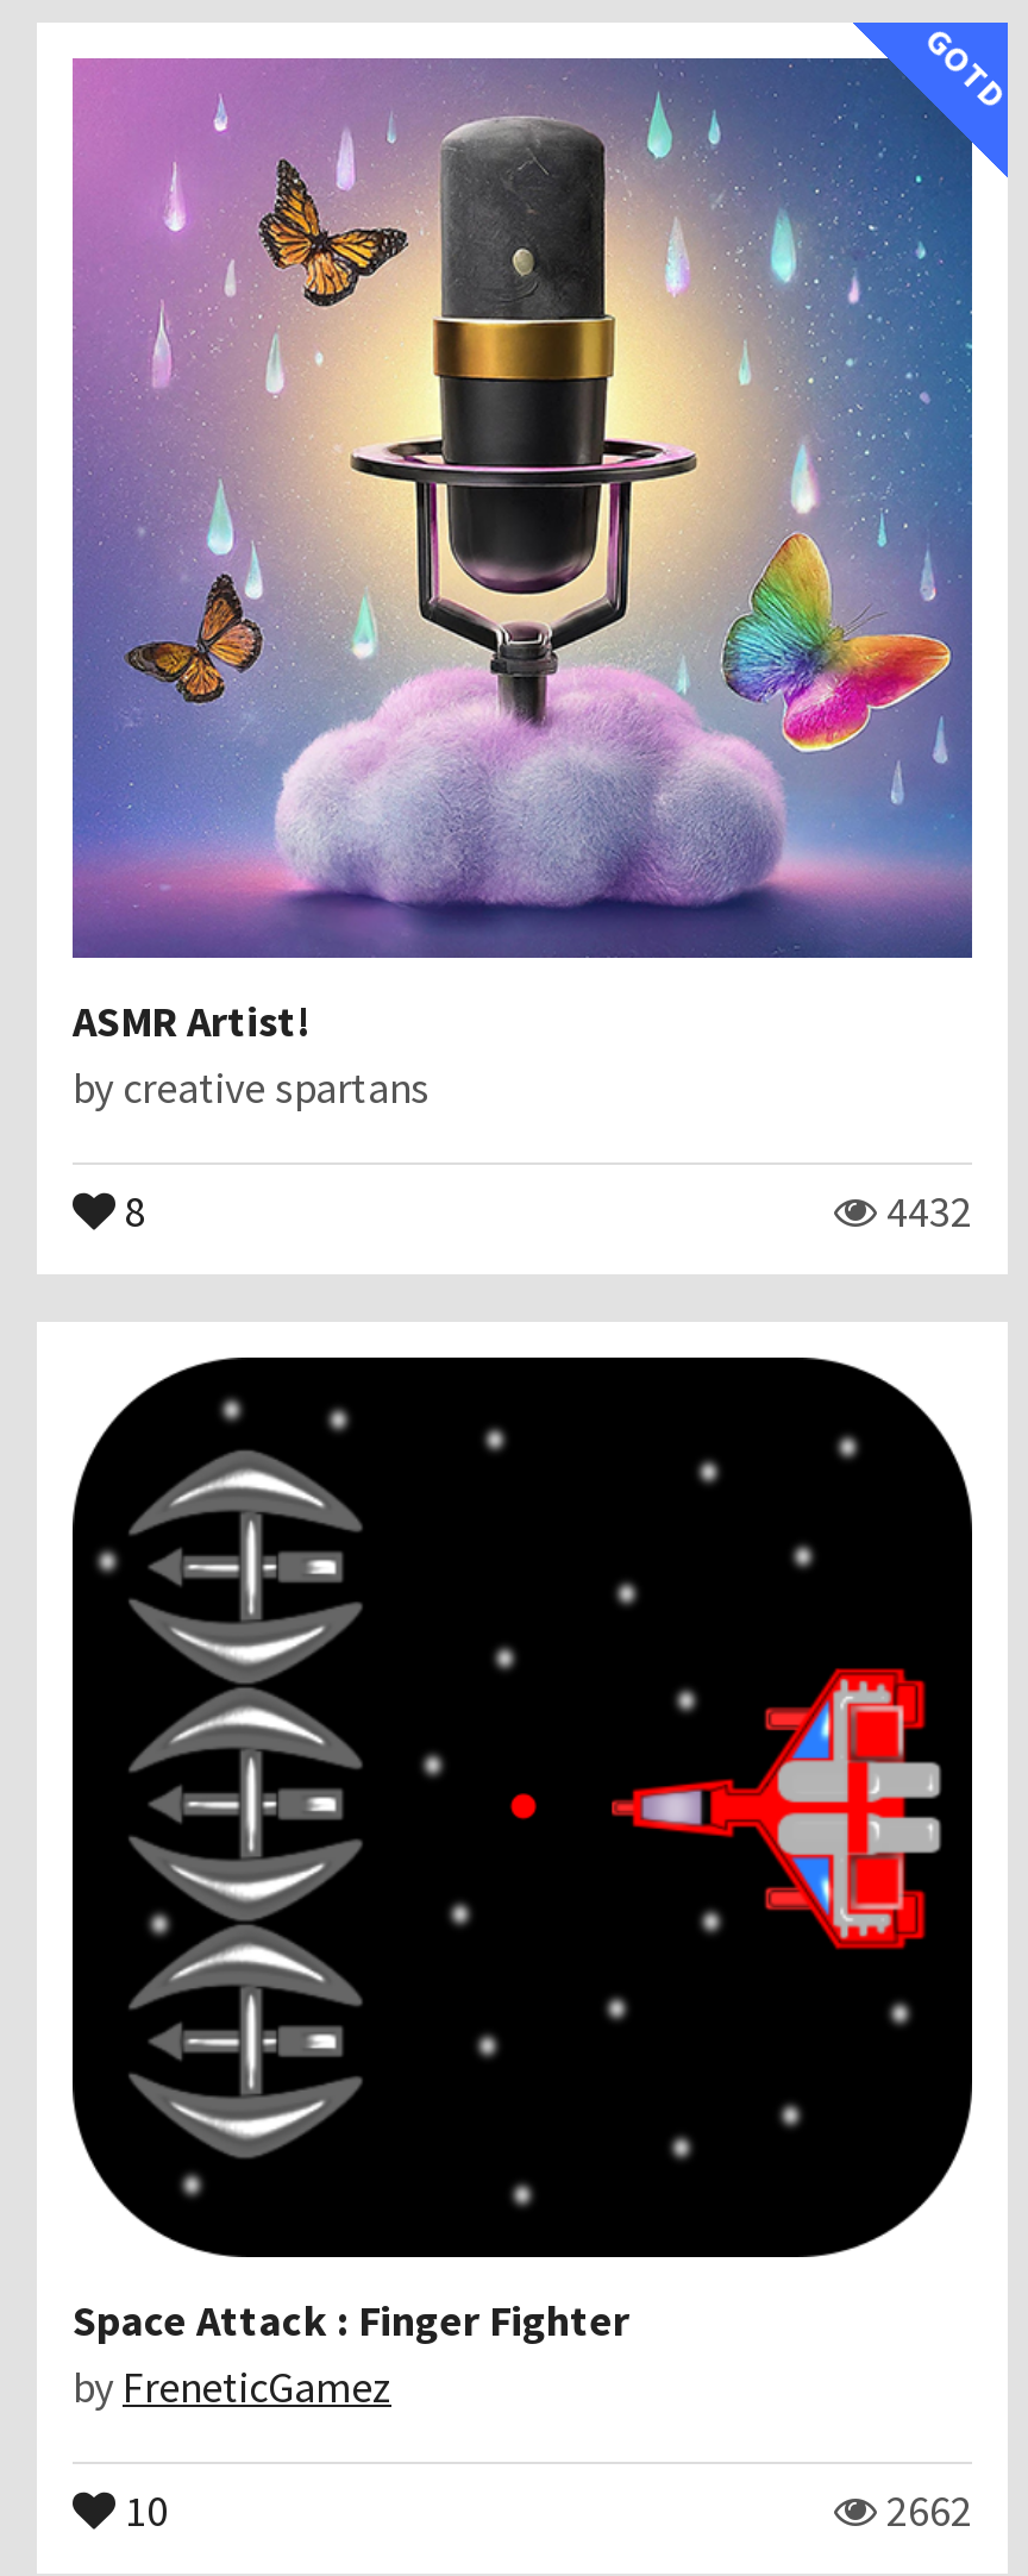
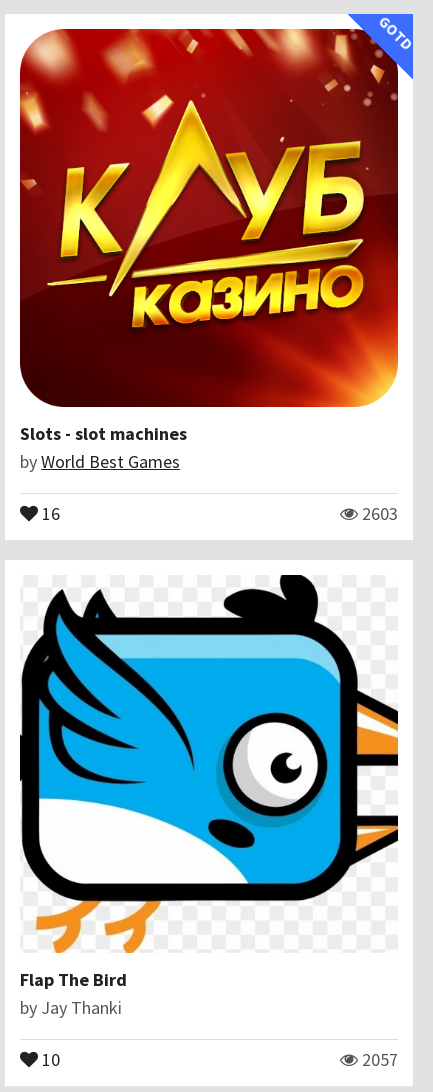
[70,56,974,1114] [image] | ASMR Artist! | by creative spartans -> [19,28,399,473] [image] | Slots - slot machines | by World Best Games
[115,1183,972,1238] 8 | 4432 -> [38,502,398,525] 16 | 2603
[70,1355,974,2414] [image] | Space Attack : Finger Fighter | by FreneticGamez -> [20,575,399,1019] [image] | Flap The Bird | by Jay Thanki
[877,2483,972,2537] 2662 -> [358,1048,398,1071] 2057

